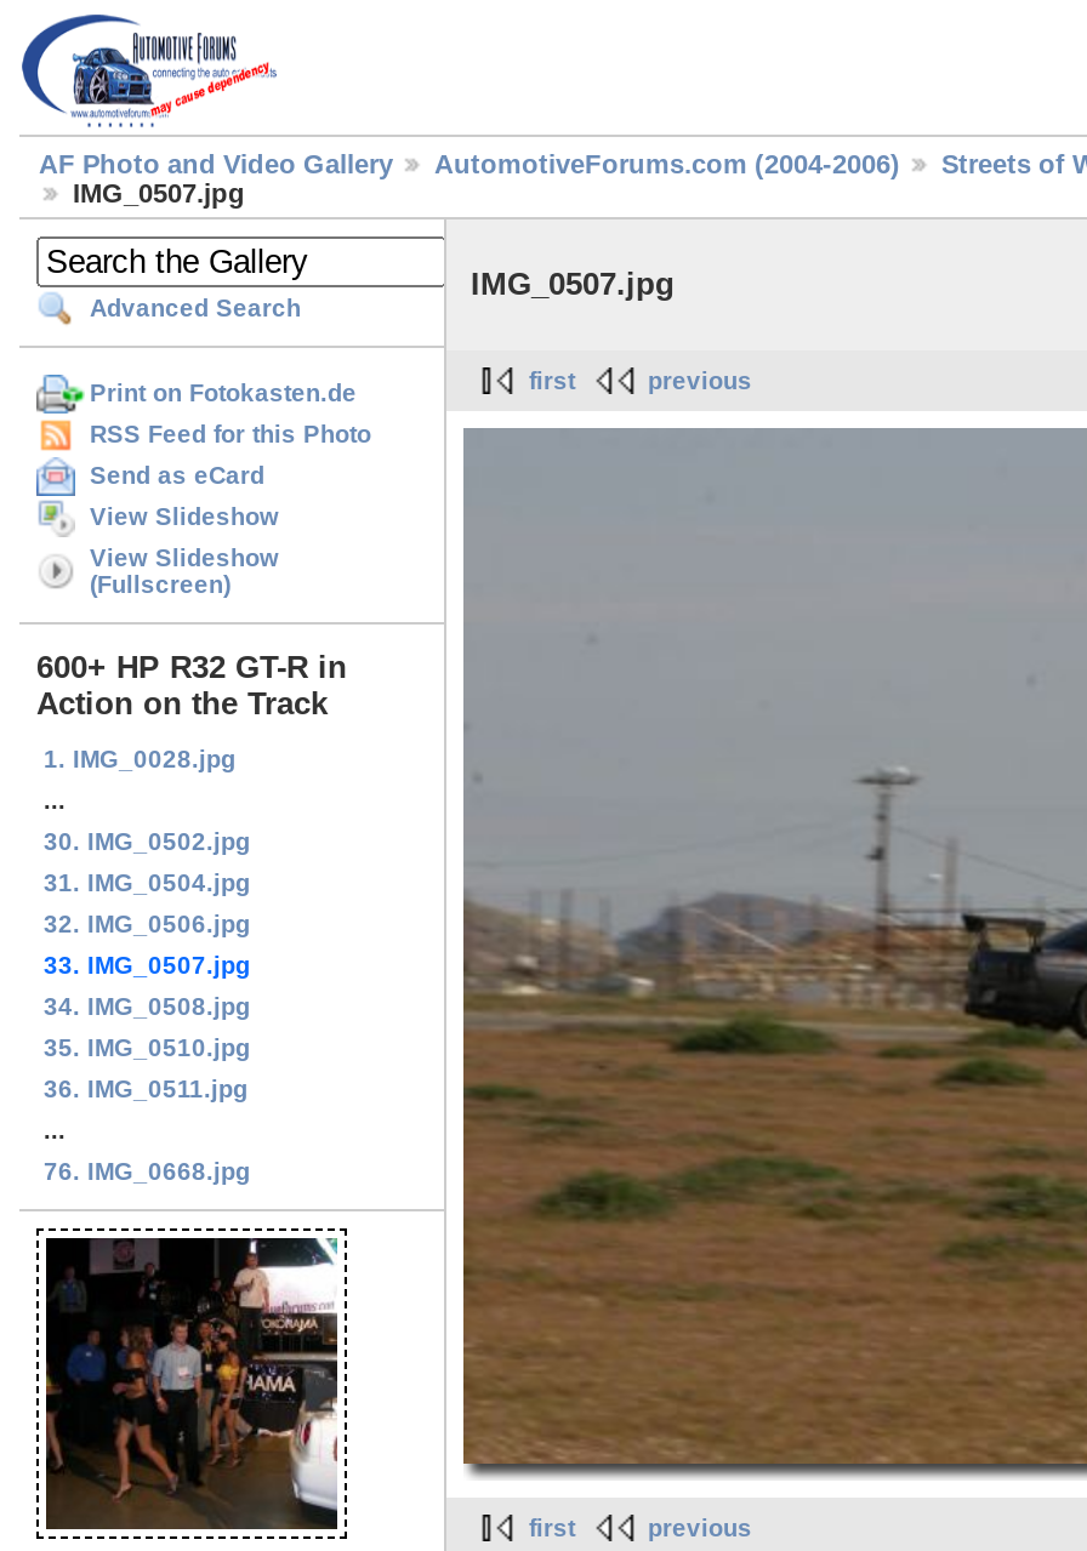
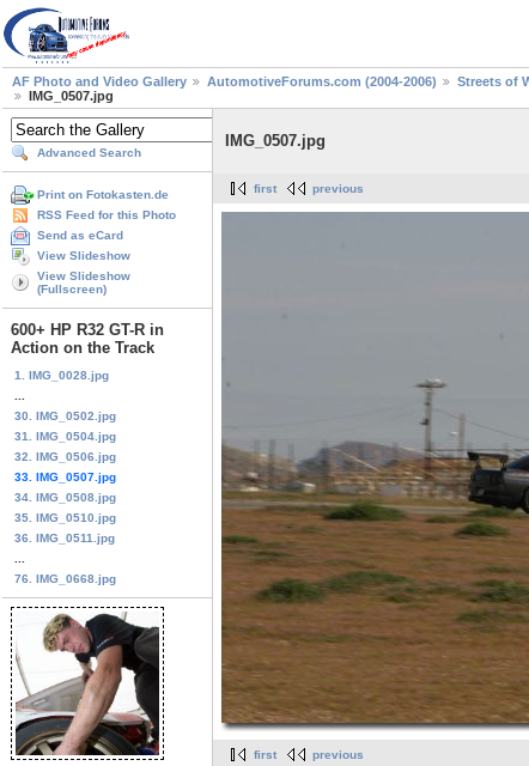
[44,1236,340,1529] [image] -> [16,612,160,755] [image]

